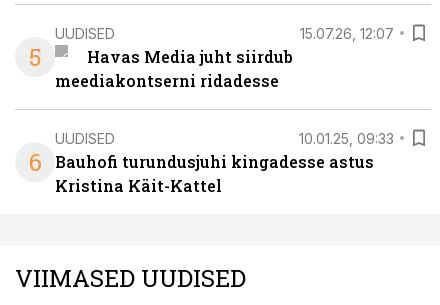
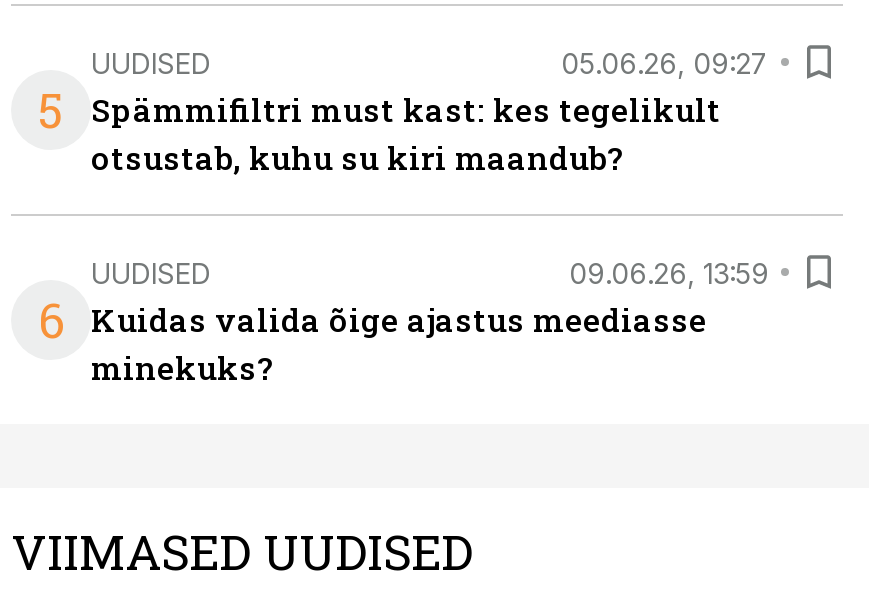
[55,24,394,91] 15.07.26, 12:07 | Havas Media juht siirdub | meediakontserni ridadesse -> [91,45,769,178] 05.06.26, 09:27 | Spämmifiltri must kast: kes tegelikult | otsustab, kuhu su kiri maandub?
[55,129,394,196] 10.01.25, 09:33 | Bauhofi turundusjuhi kingadesse astus | Kristina Käit-Kattel -> [91,255,769,388] 09.06.26, 13:59 | Kuidas valida õige ajastus meediasse | minekuks?

